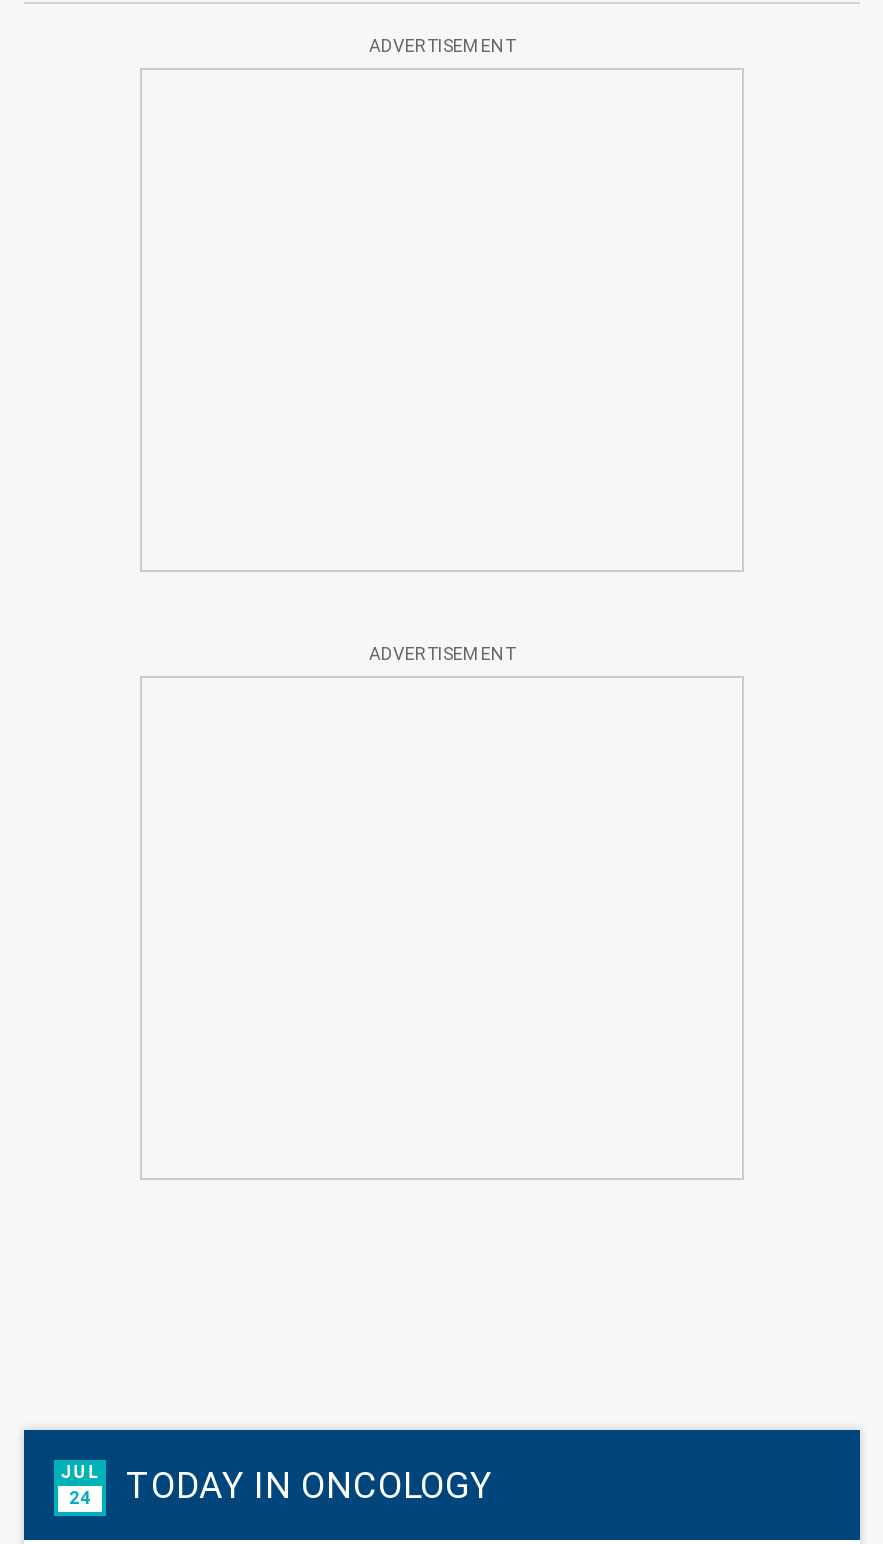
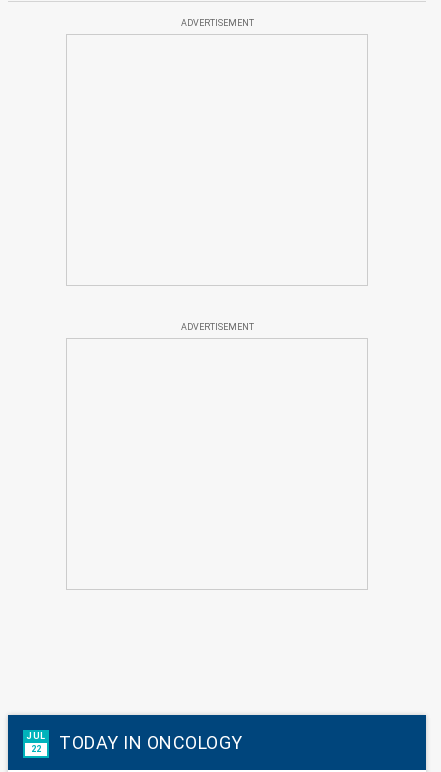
[60,1462,493,1508] JUL 24 TODAY IN ONCOLOGY -> [26,731,242,754] JUL 22 TODAY IN ONCOLOGY

